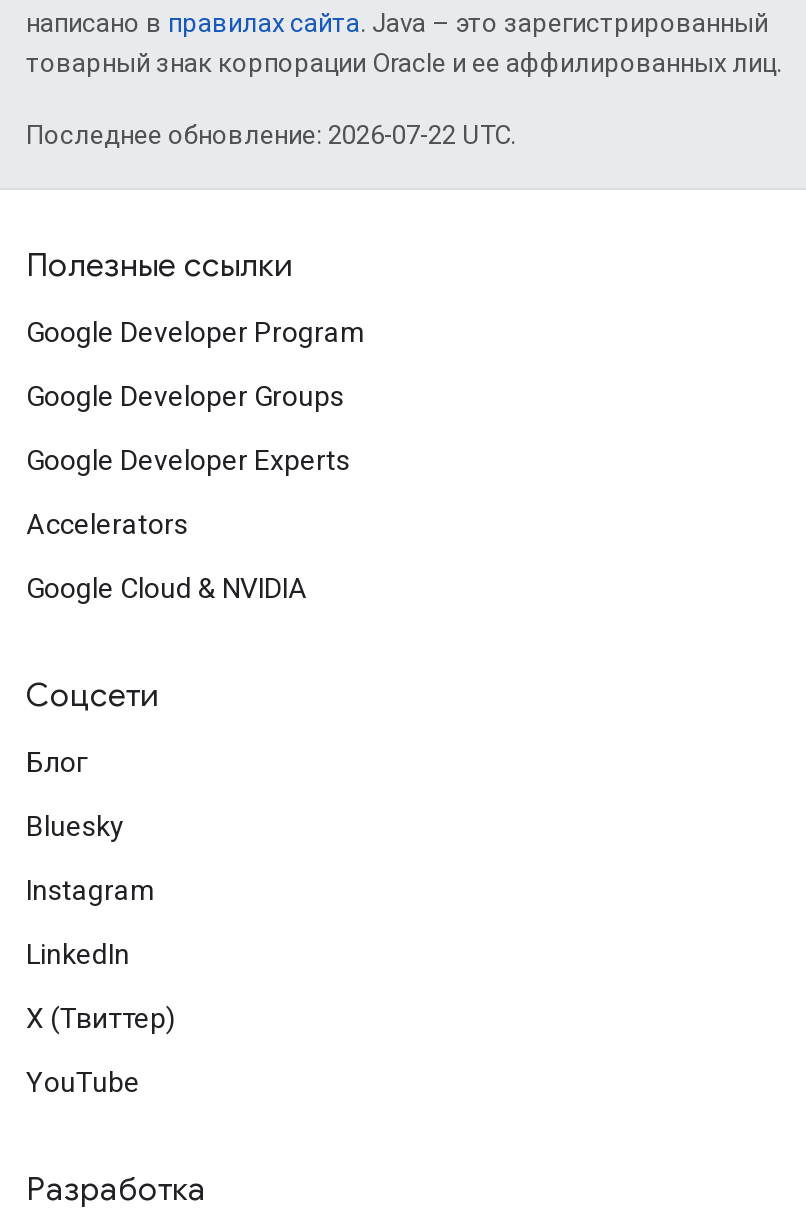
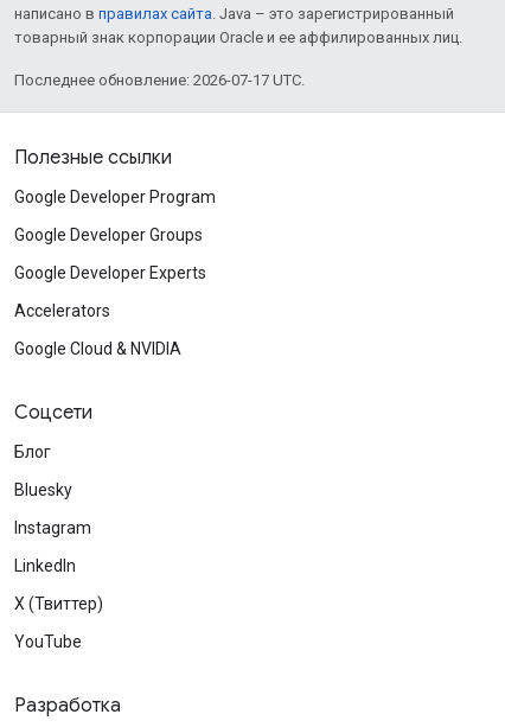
[26,120,516,150] Последнее обновление: 2026-07-22 UTC. -> [14,71,305,89] Последнее обновление: 2026-07-17 UTC.

